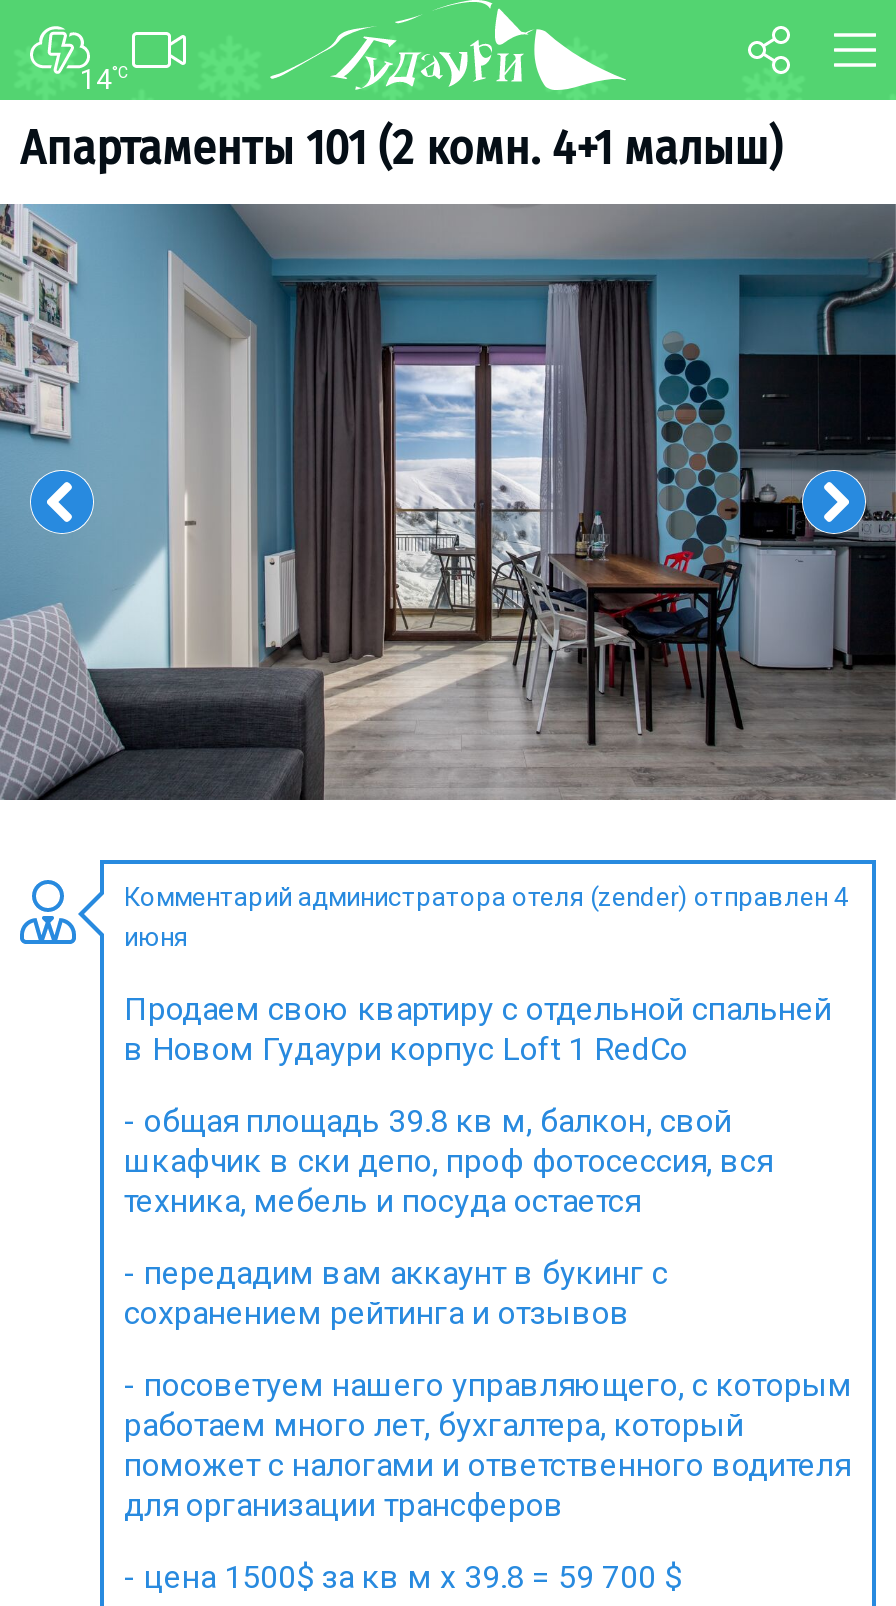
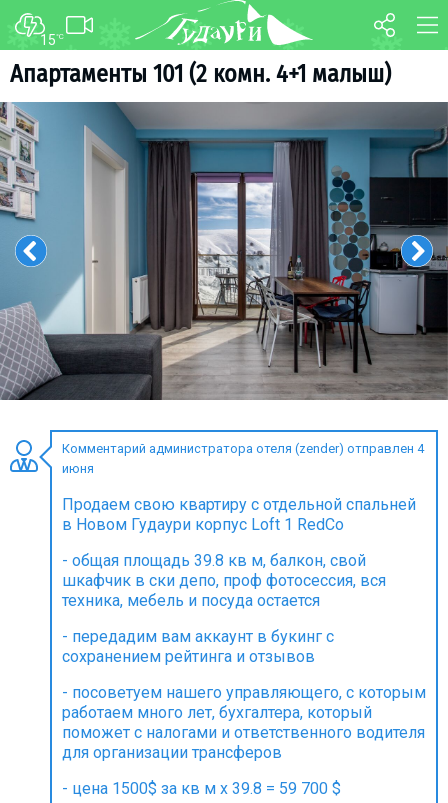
[80,64,128,96] 14°C -> [40,32,64,48] 15°C

